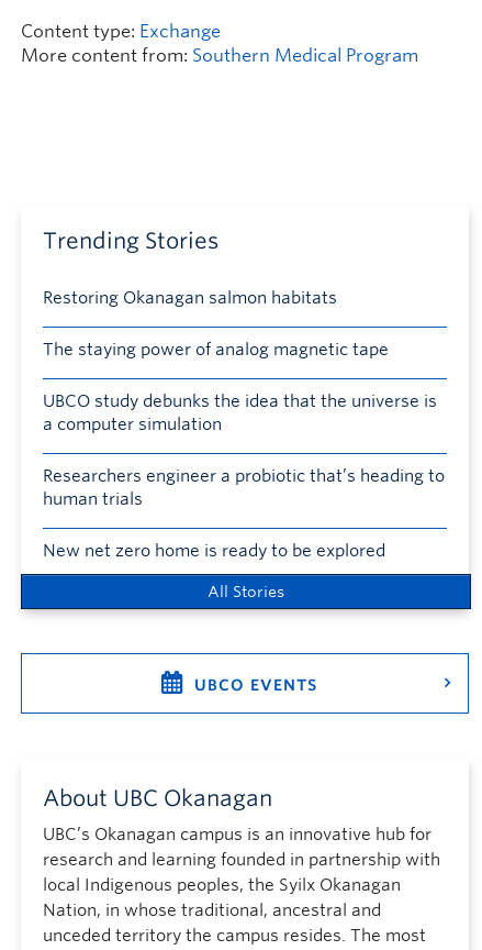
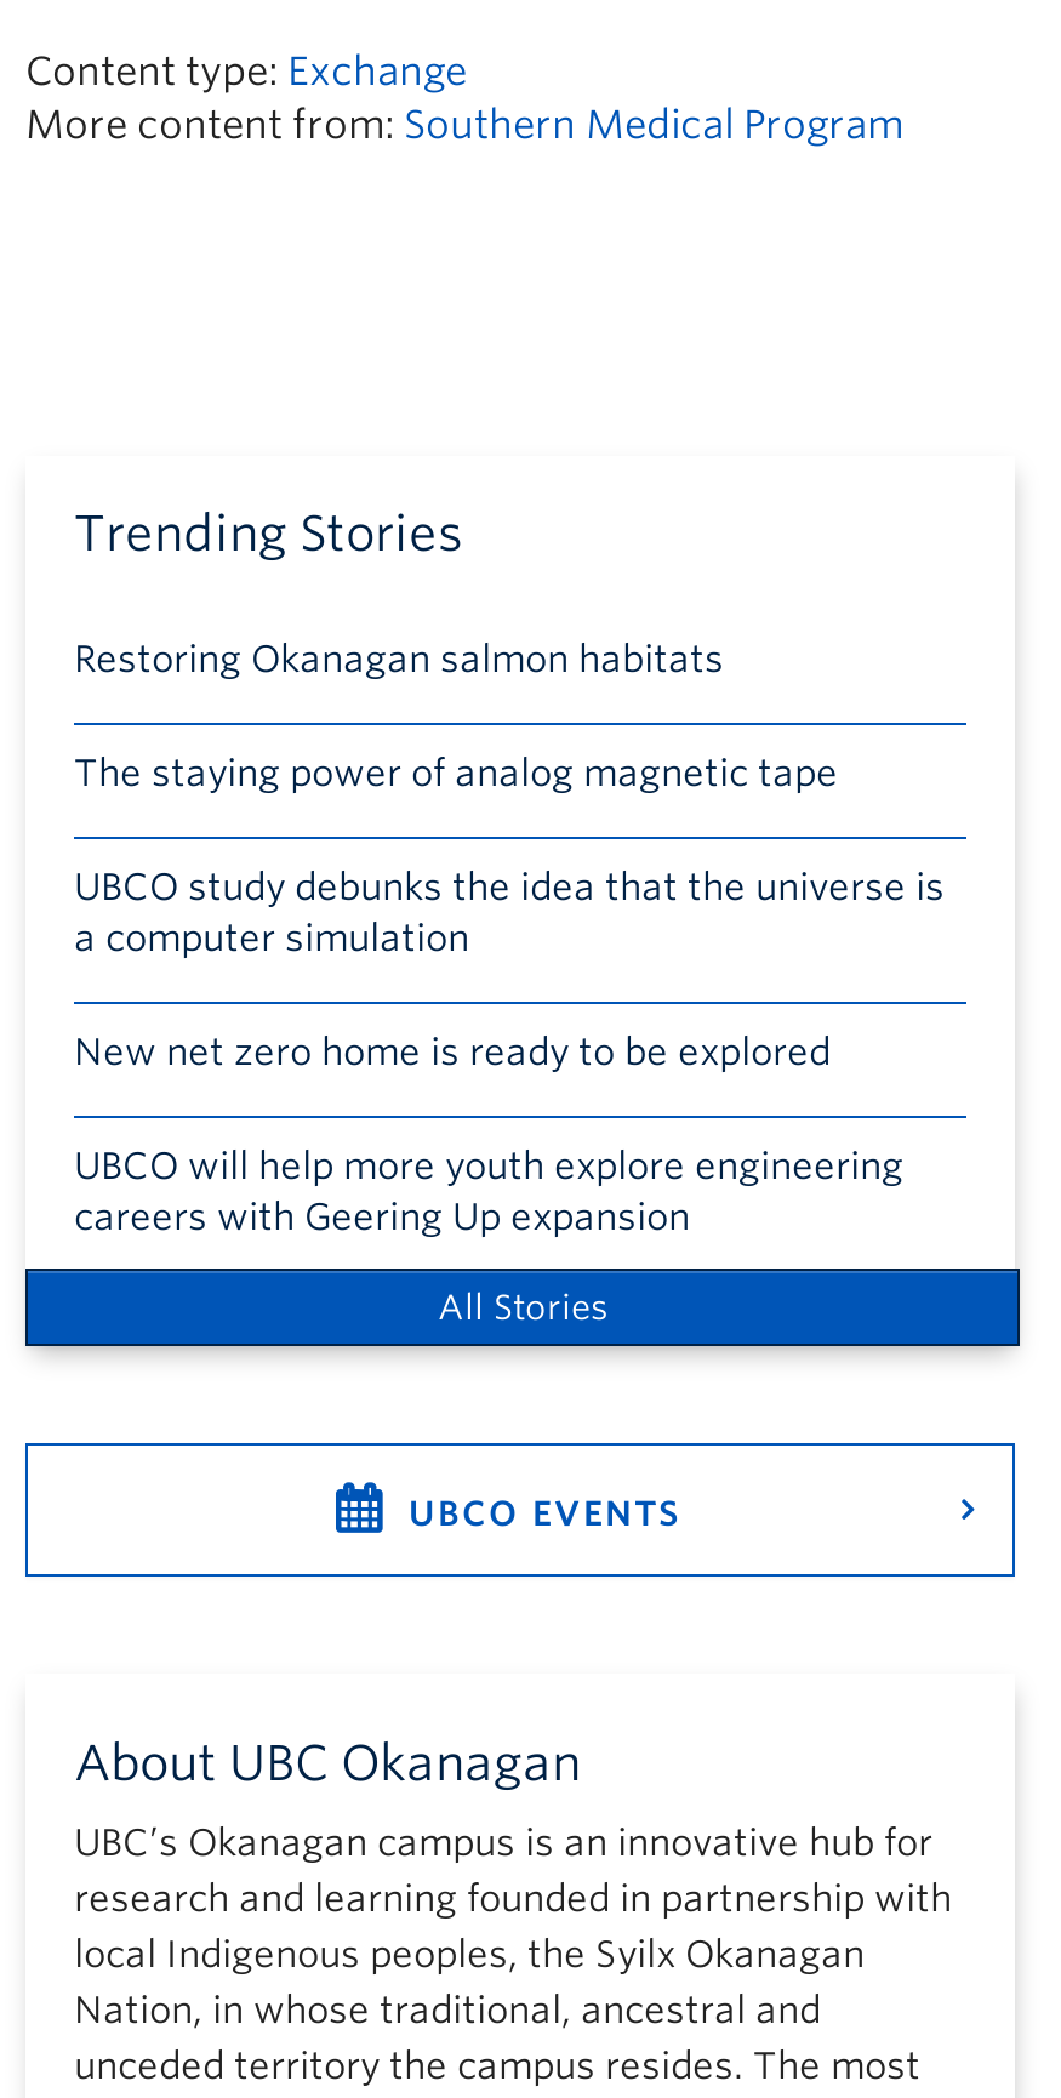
[43,467,445,509] Researchers engineer a probiotic that’s heading to | human trials -> none
moved [43,541,385,561] -> [74,1032,831,1075]: New net zero home is ready to be explored
none -> [74,1146,903,1240] UBCO will help more youth explore engineering | careers with Geering Up expansion

